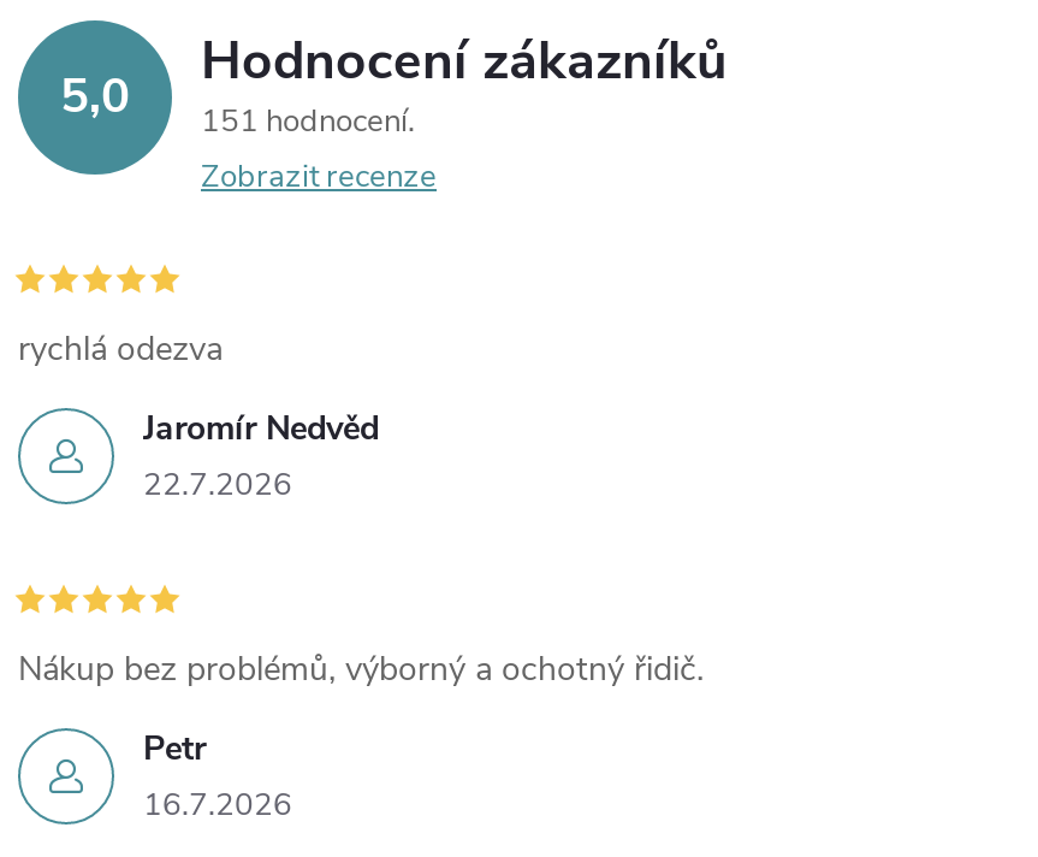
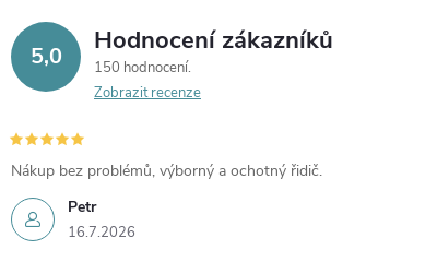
[60,25,728,143] 5,0 151 hodnocení Hodnocení zákazníků -> [30,24,333,77] 5,0 150 hodnocení Hodnocení zákazníků
[18,326,223,371] rychlá odezva -> none
[143,405,379,506] Jaromír Nedvěd | 22.7.2026 -> none

